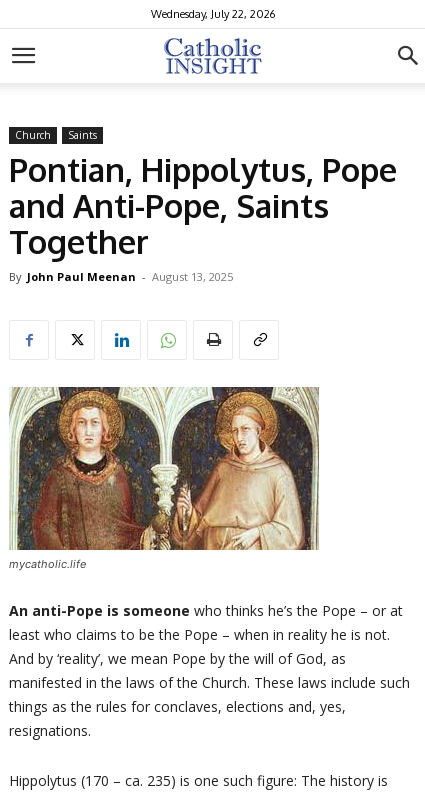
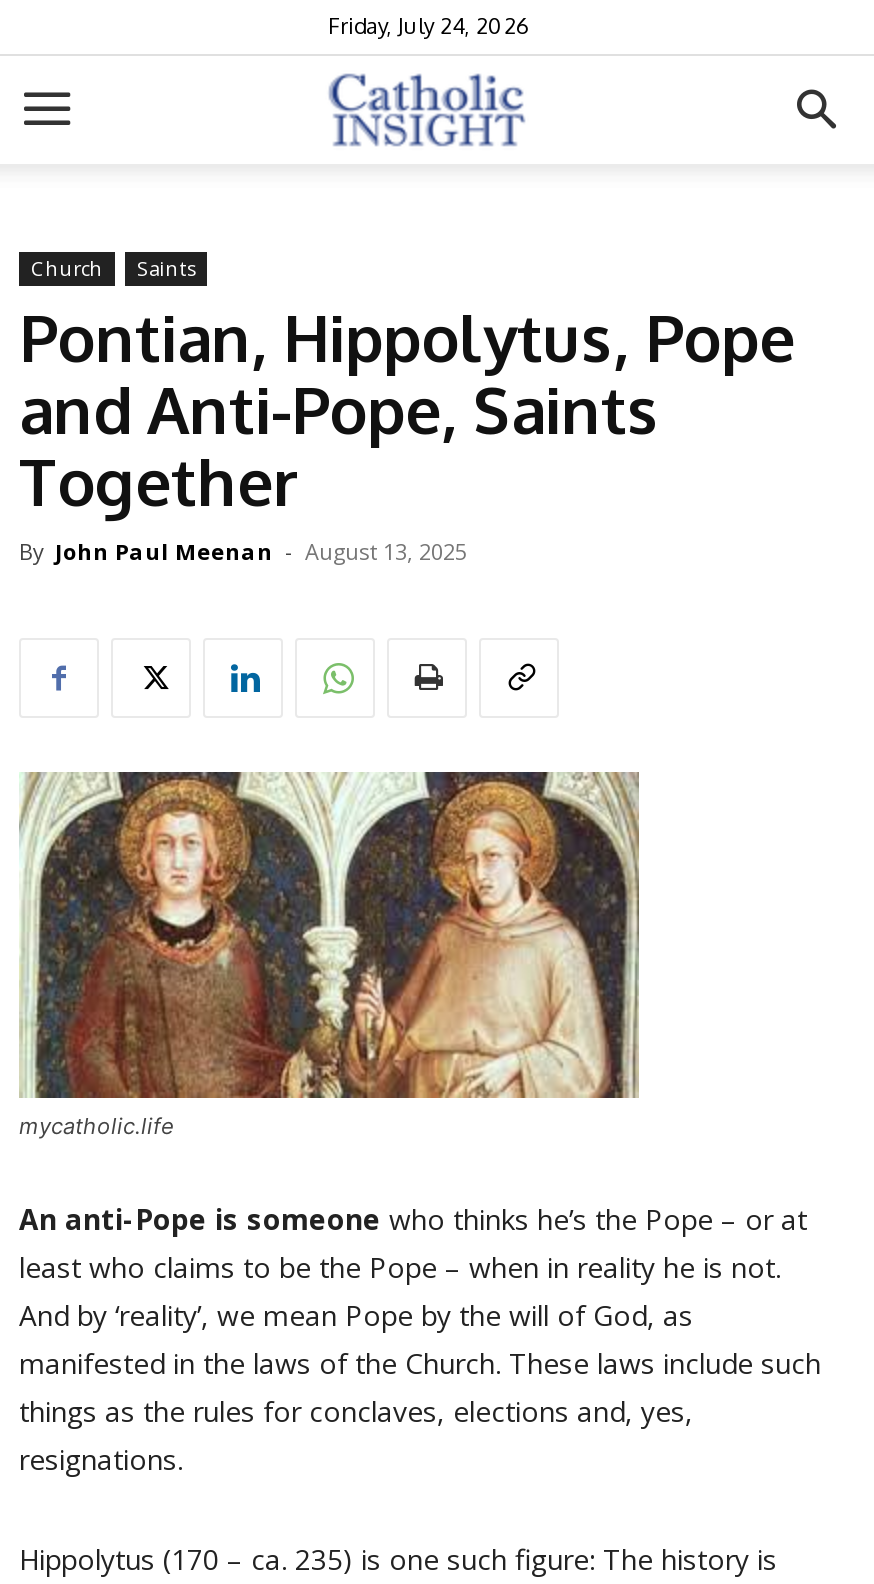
[151,7,275,21] Wednesday, July 22, 2026 -> [328,12,526,40] Friday, July 24, 2026

